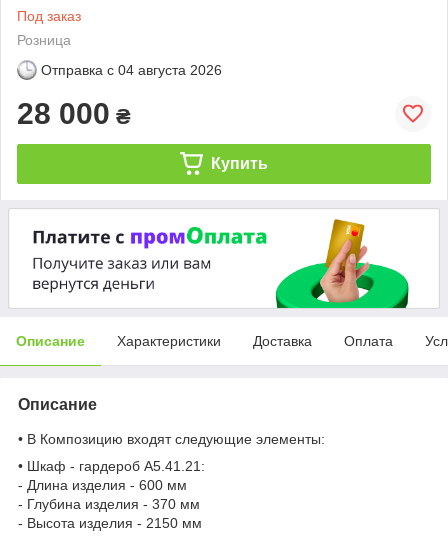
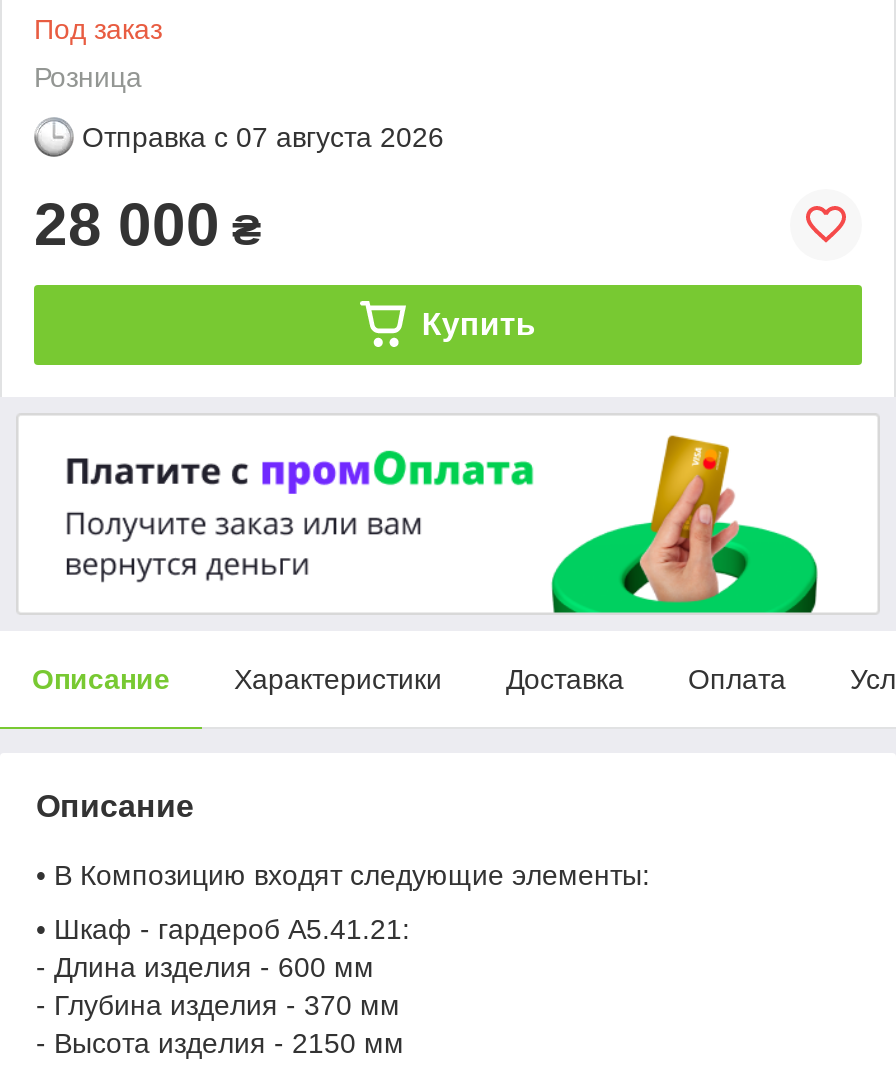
[41,62,222,78] Отправка с 04 августа 2026 -> [82,121,444,153] Отправка с 07 августа 2026

